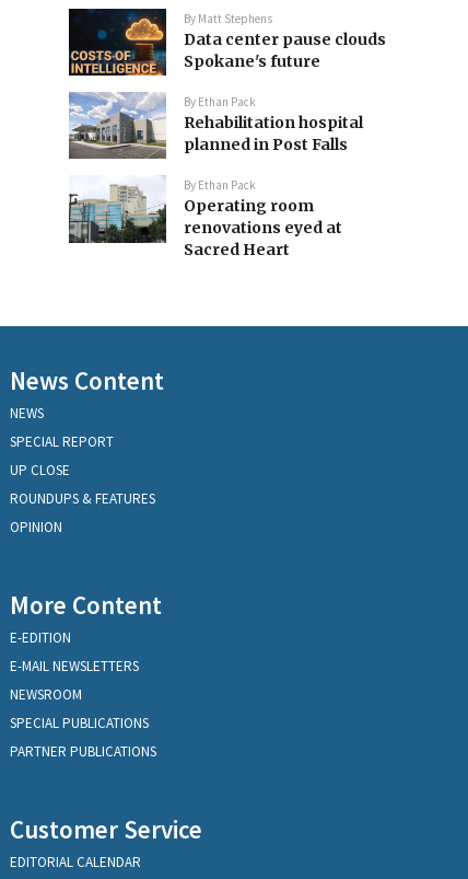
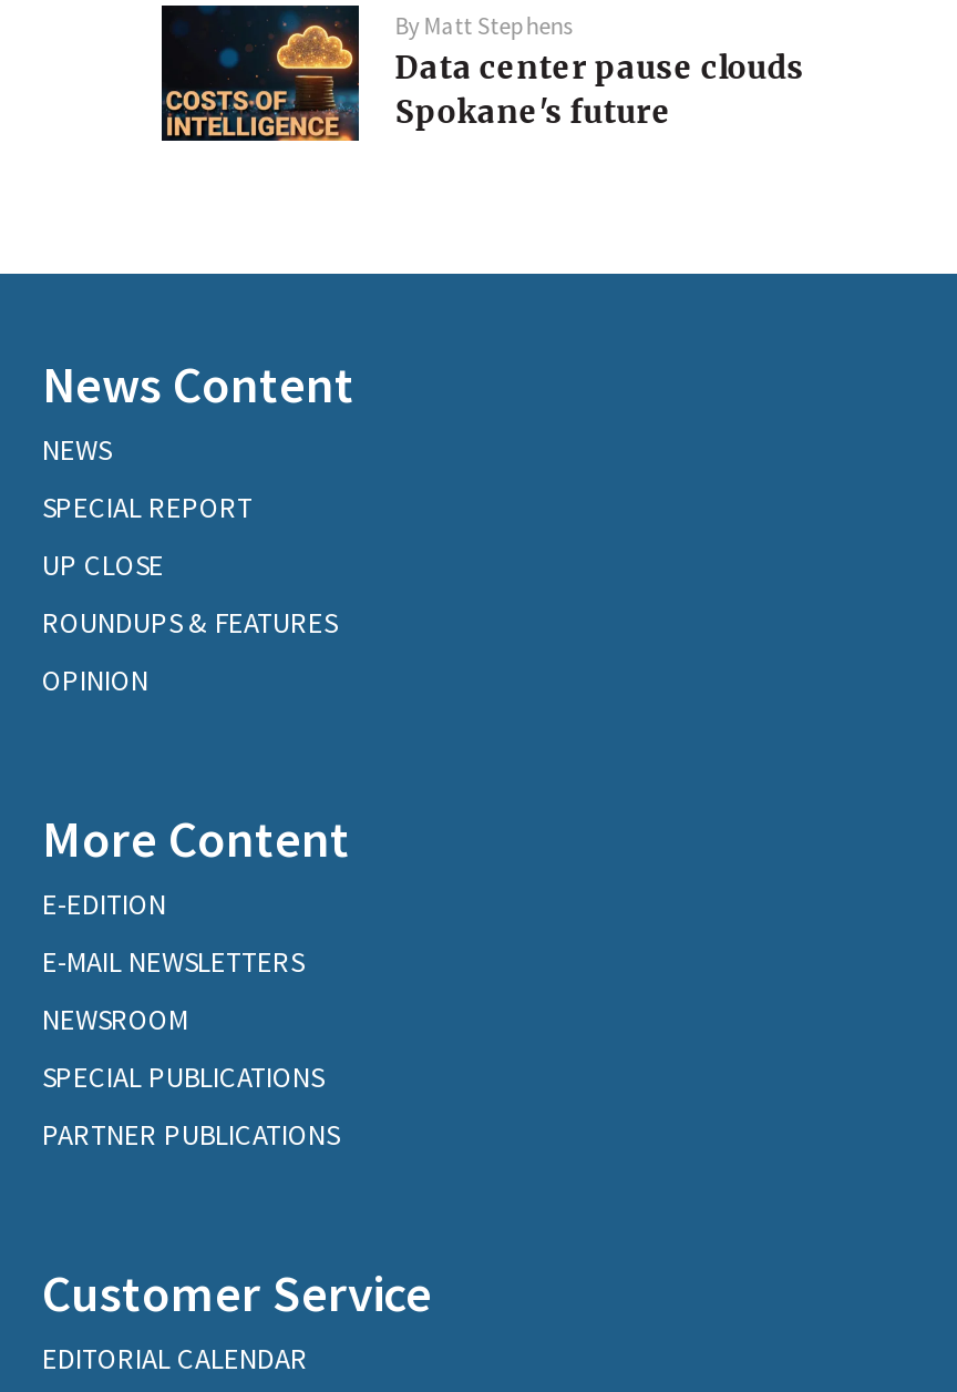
[68,91,363,260] [image] | By Ethan Pack | Rehabilitation hospital | planned in Post Falls | By Ethan Pack | Operating room | renovations eyed at | Sacred Heart -> none
[68,175,167,261] [image] -> none

